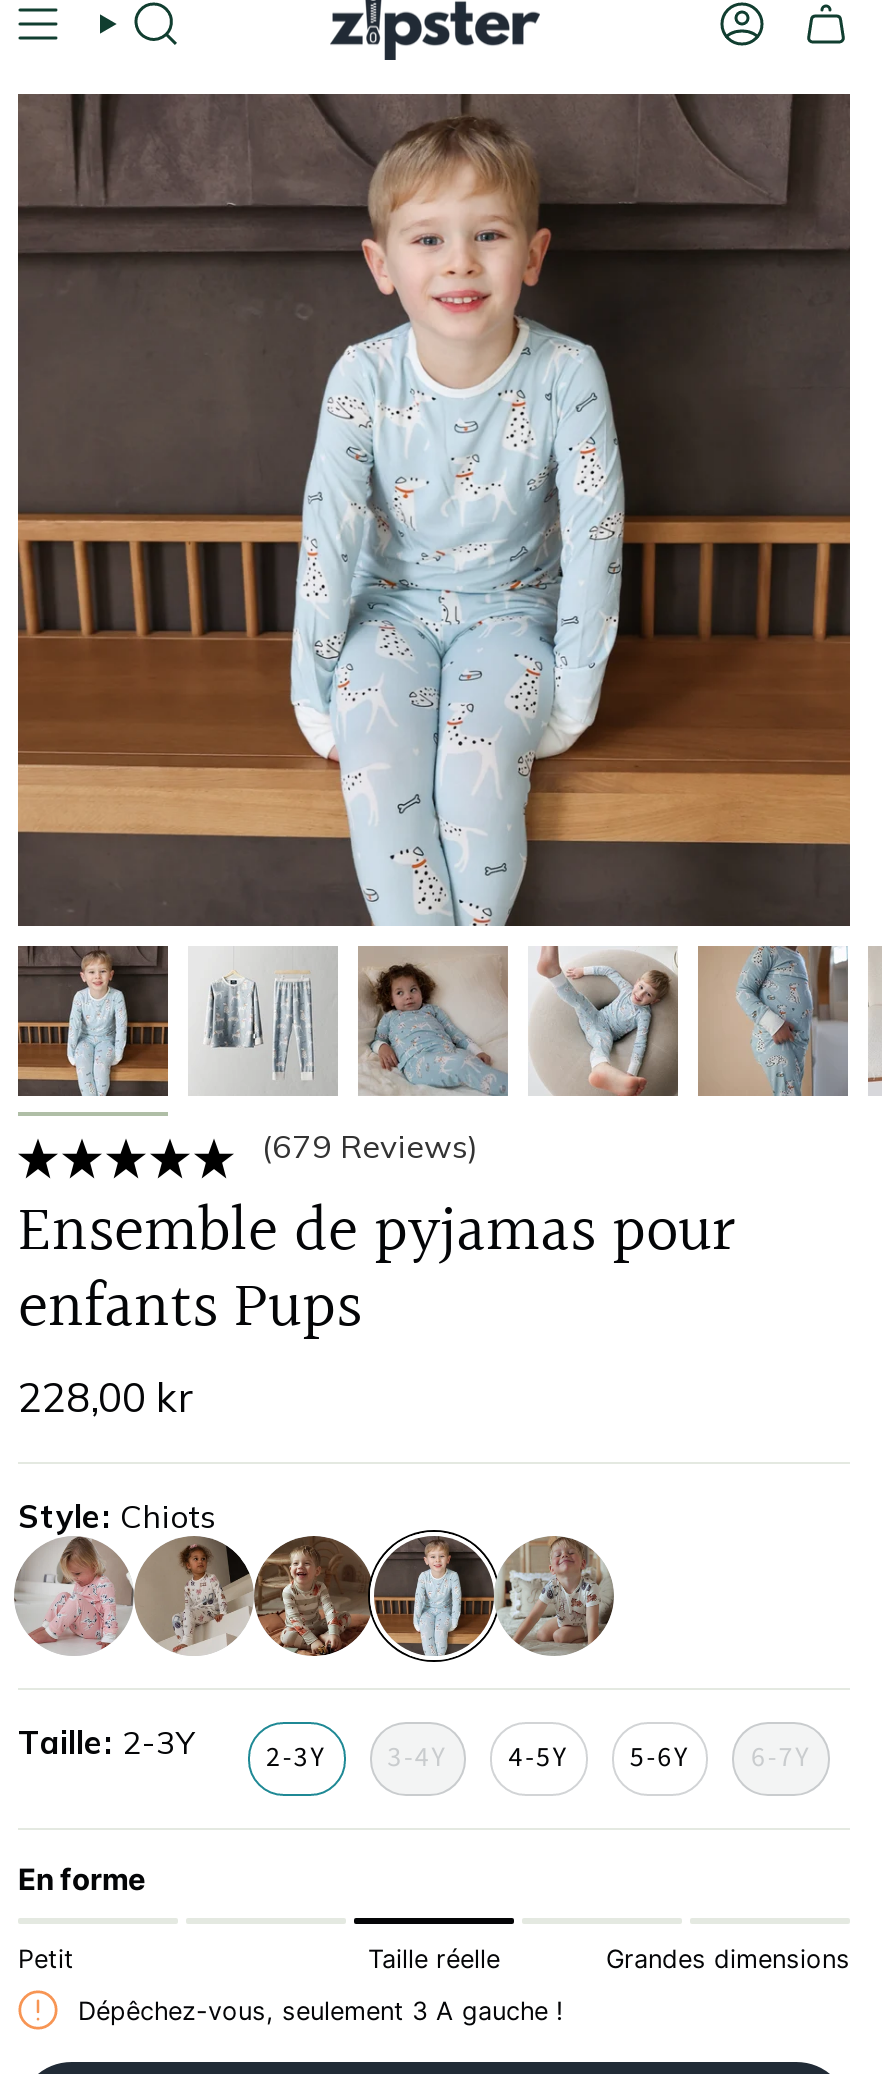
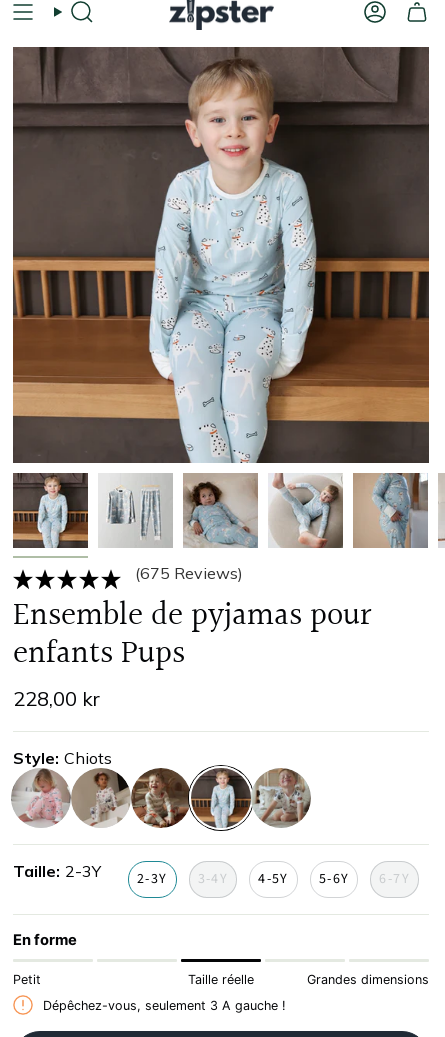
[262,1126,478,1166] (679 Reviews) -> [135,563,243,583] (675 Reviews)

